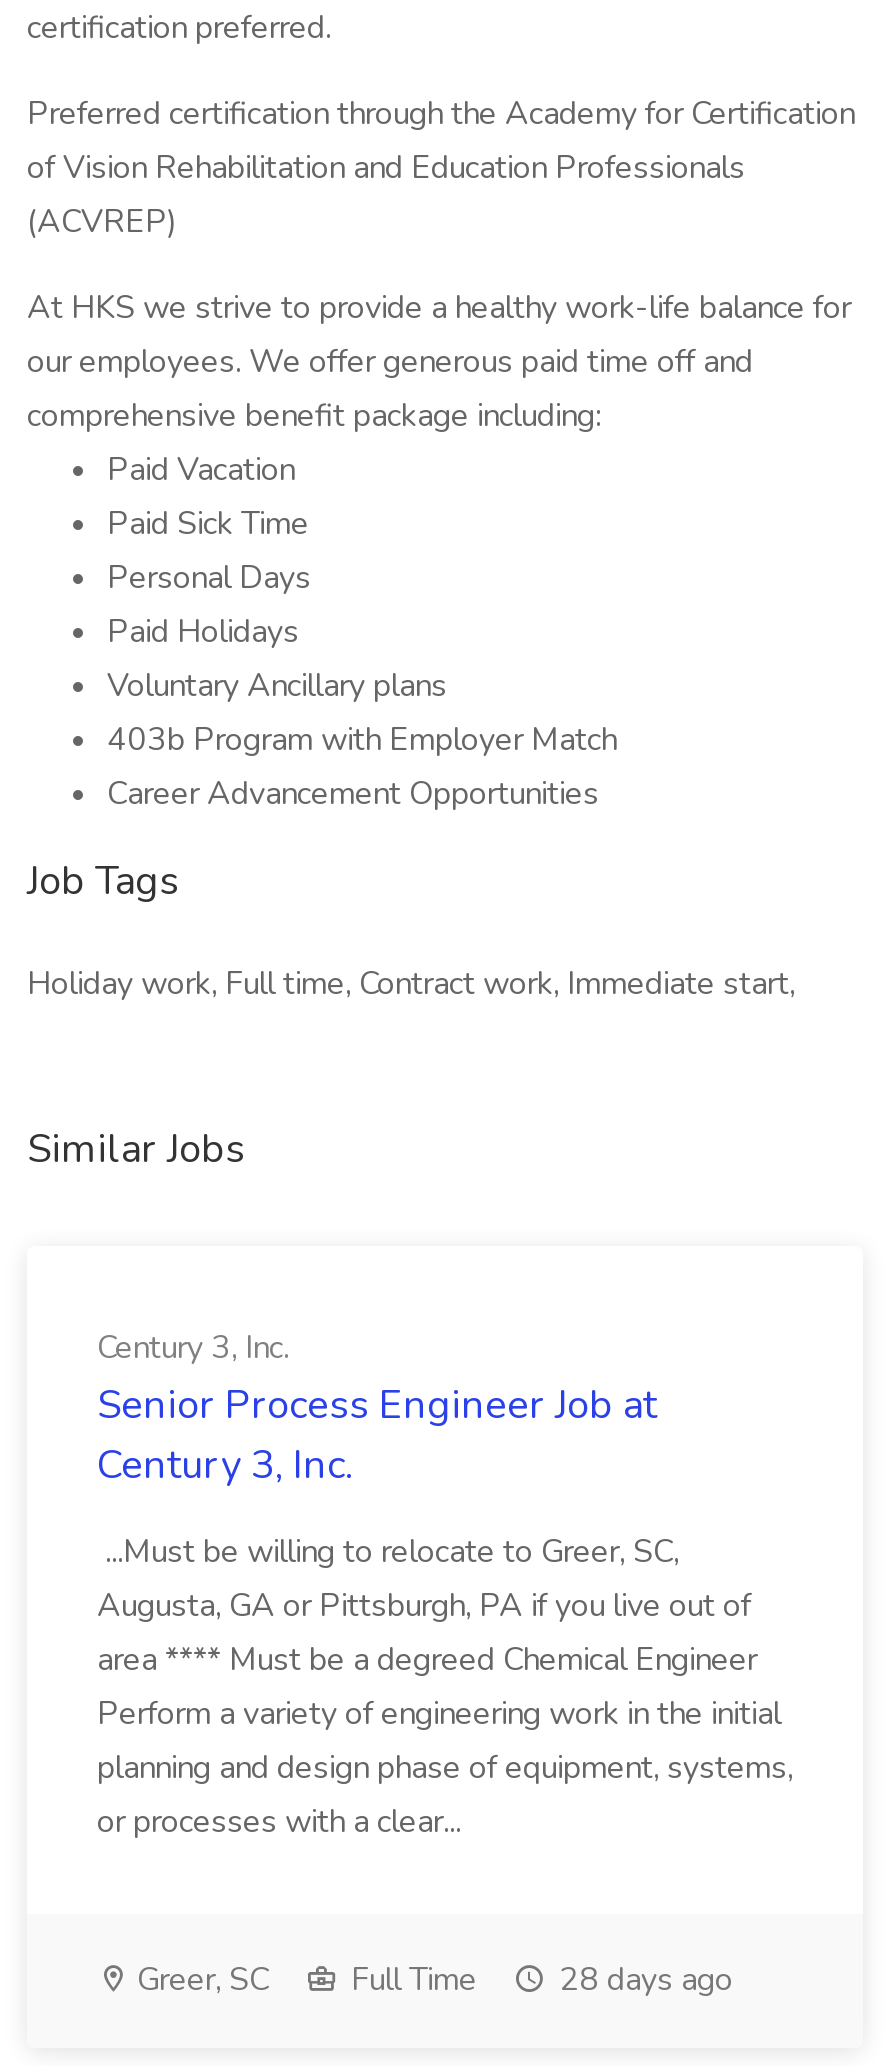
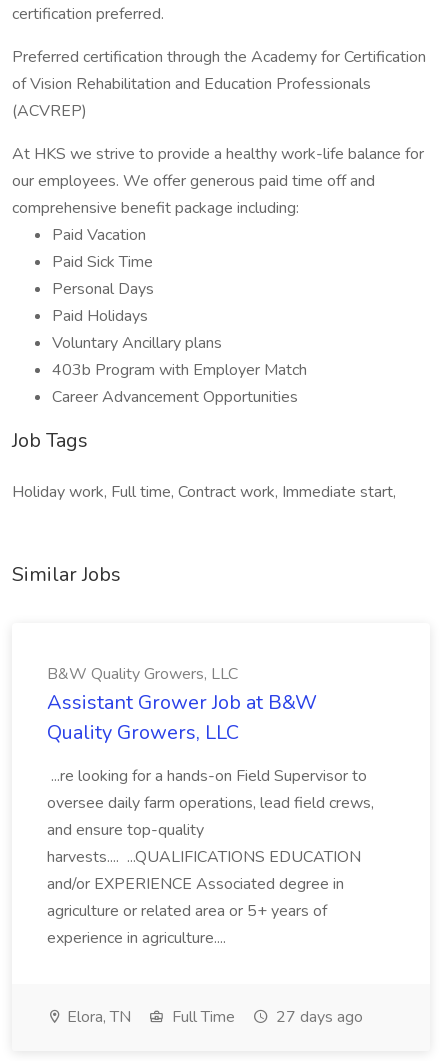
[97,1326,657,1492] Century 3, Inc. | Senior Process Engineer Job at | Century 3, Inc. -> [47,663,317,746] B&W Quality Growers, LLC | Assistant Grower Job at B&W | Quality Growers, LLC
[97,1530,793,1844] ...Must be willing to relocate to Greer, SC, | Augusta, GA or Pittsburgh, PA if you live out of | area **** Must be a degreed Chemical Engineer | Perform a variety of engineering work in the initial | planning and design phase of equipment, systems, | or processes with a clear... -> [47,765,374,949] ...re looking for a hands-on Field Supervisor to | oversee daily farm operations, lead field crews, | and ensure top-quality | harvests.... ...QUALIFICATIONS EDUCATION | and/or EXPERIENCE Associated degree in | agriculture or related area or 5+ years of | experience in agriculture....
[129,1958,269,2002] Greer, SC -> [63,1006,131,1028] Elora, TN
[551,1958,733,2002] 28 days ago -> [272,1006,363,1028] 27 days ago

